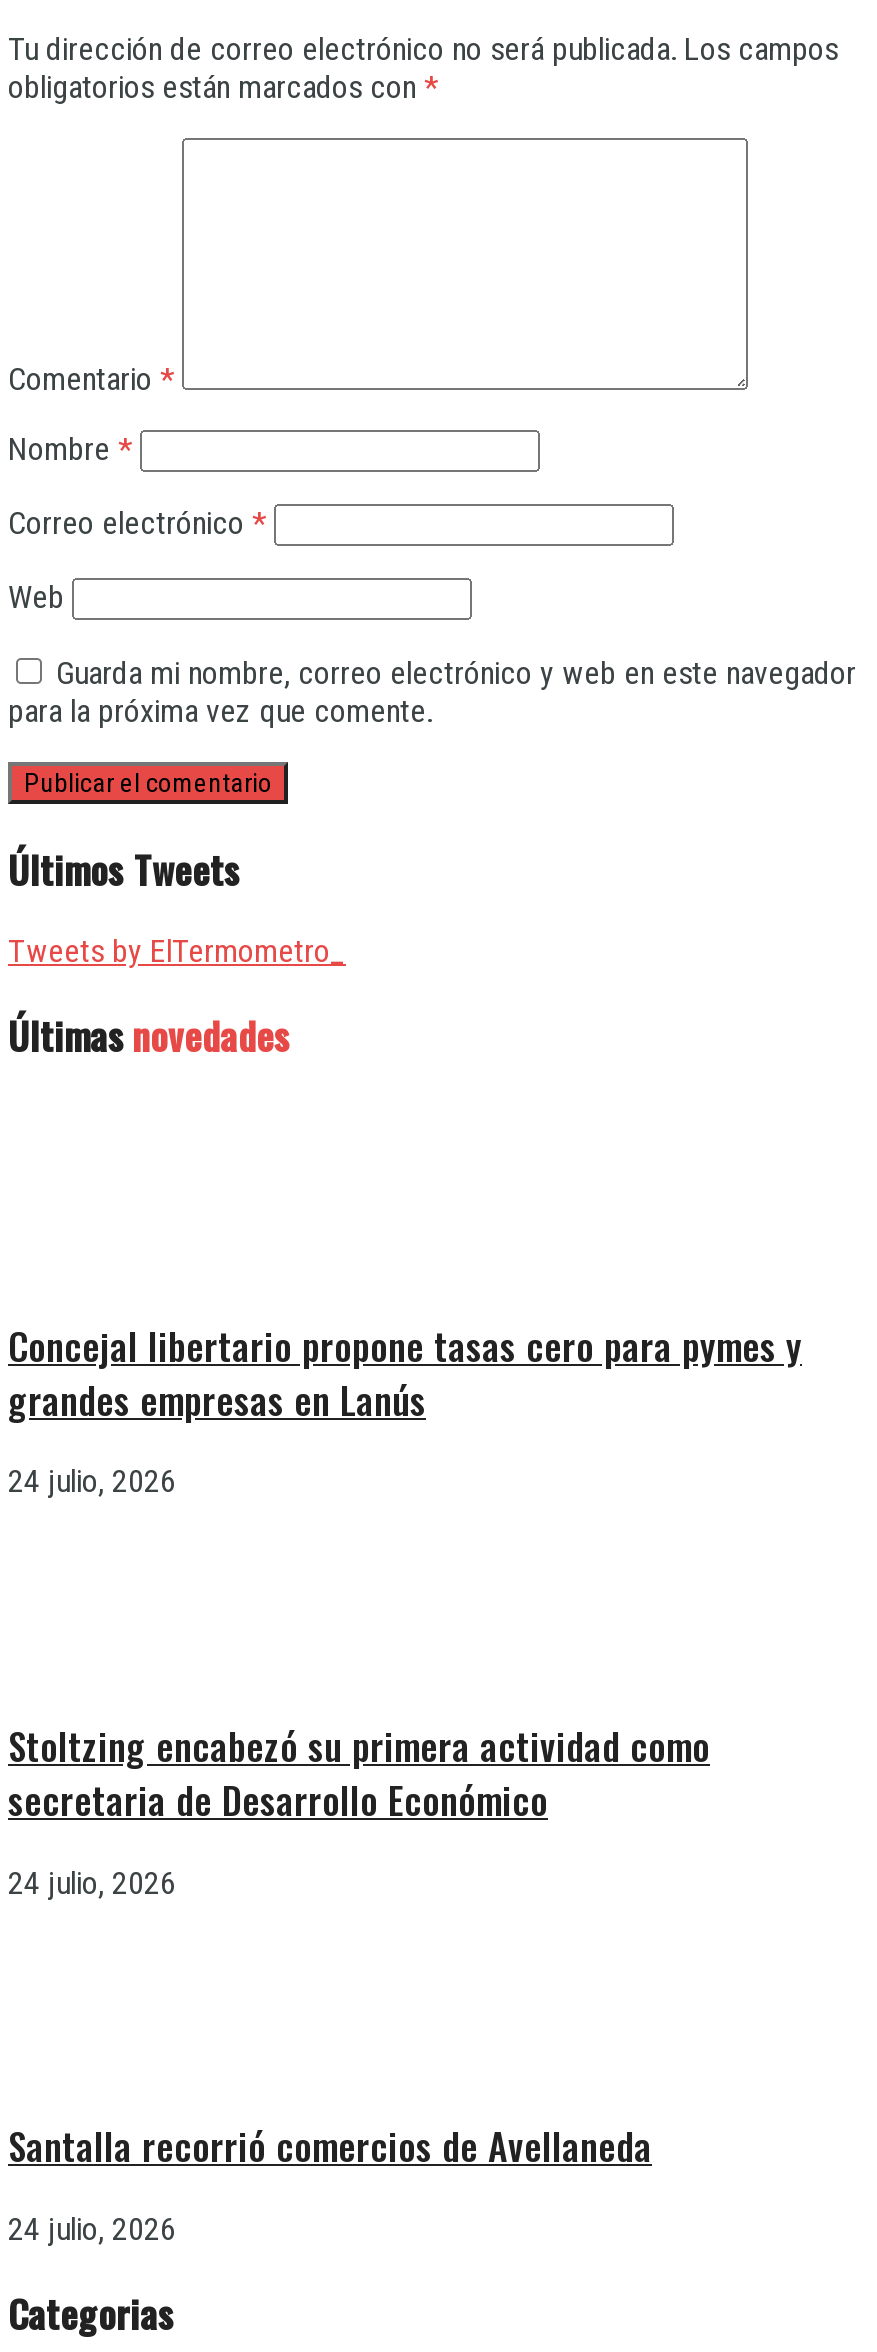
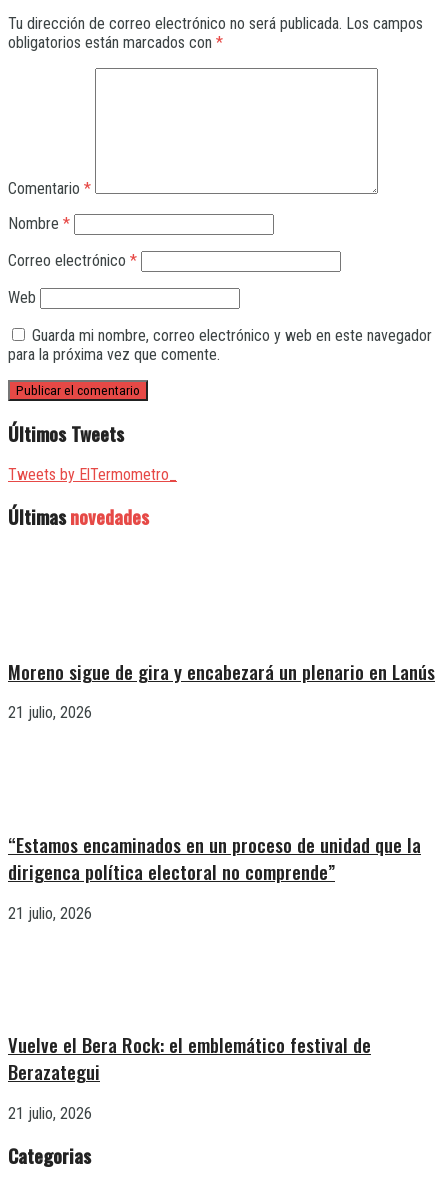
[8,1317,802,1425] Concejal libertario propone tasas cero para pymes y | grandes empresas en Lanús -> [8,657,435,684] Moreno sigue de gira y encabezará un plenario en Lanús
[8,1462,176,1500] 24 julio, 2026 -> [8,703,92,722] 21 julio, 2026
[8,1718,710,1826] Stoltzing encabezó su primera actividad como | secretaria de Desarrollo Económico -> [8,831,421,885] “Estamos encaminados en un proceso de unidad que la | dirigenca política electoral no comprende”
[8,1863,176,1901] 24 julio, 2026 -> [8,904,92,923] 21 julio, 2026
[8,2119,652,2173] Santalla recorrió comercios de Avellaneda -> [8,1031,371,1085] Vuelve el Bera Rock: el emblemático festival de | Berazategui
[8,2210,176,2248] 24 julio, 2026 -> [8,1104,92,1123] 21 julio, 2026

